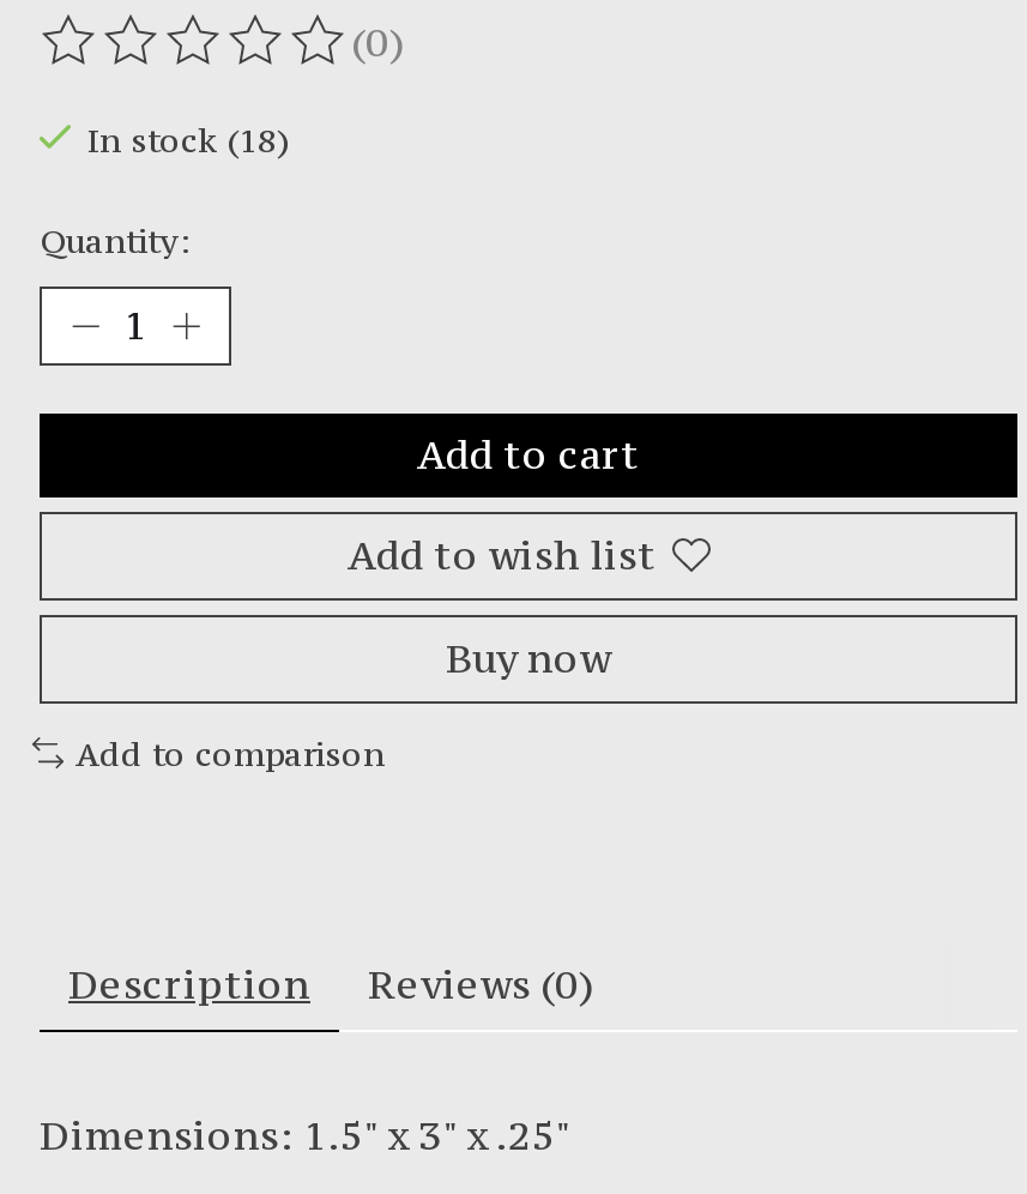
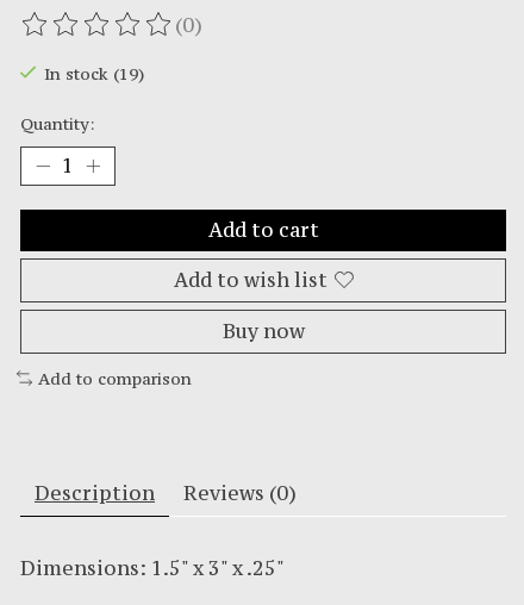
[87,120,289,163] In stock (18) -> [44,64,144,85] In stock (19)

